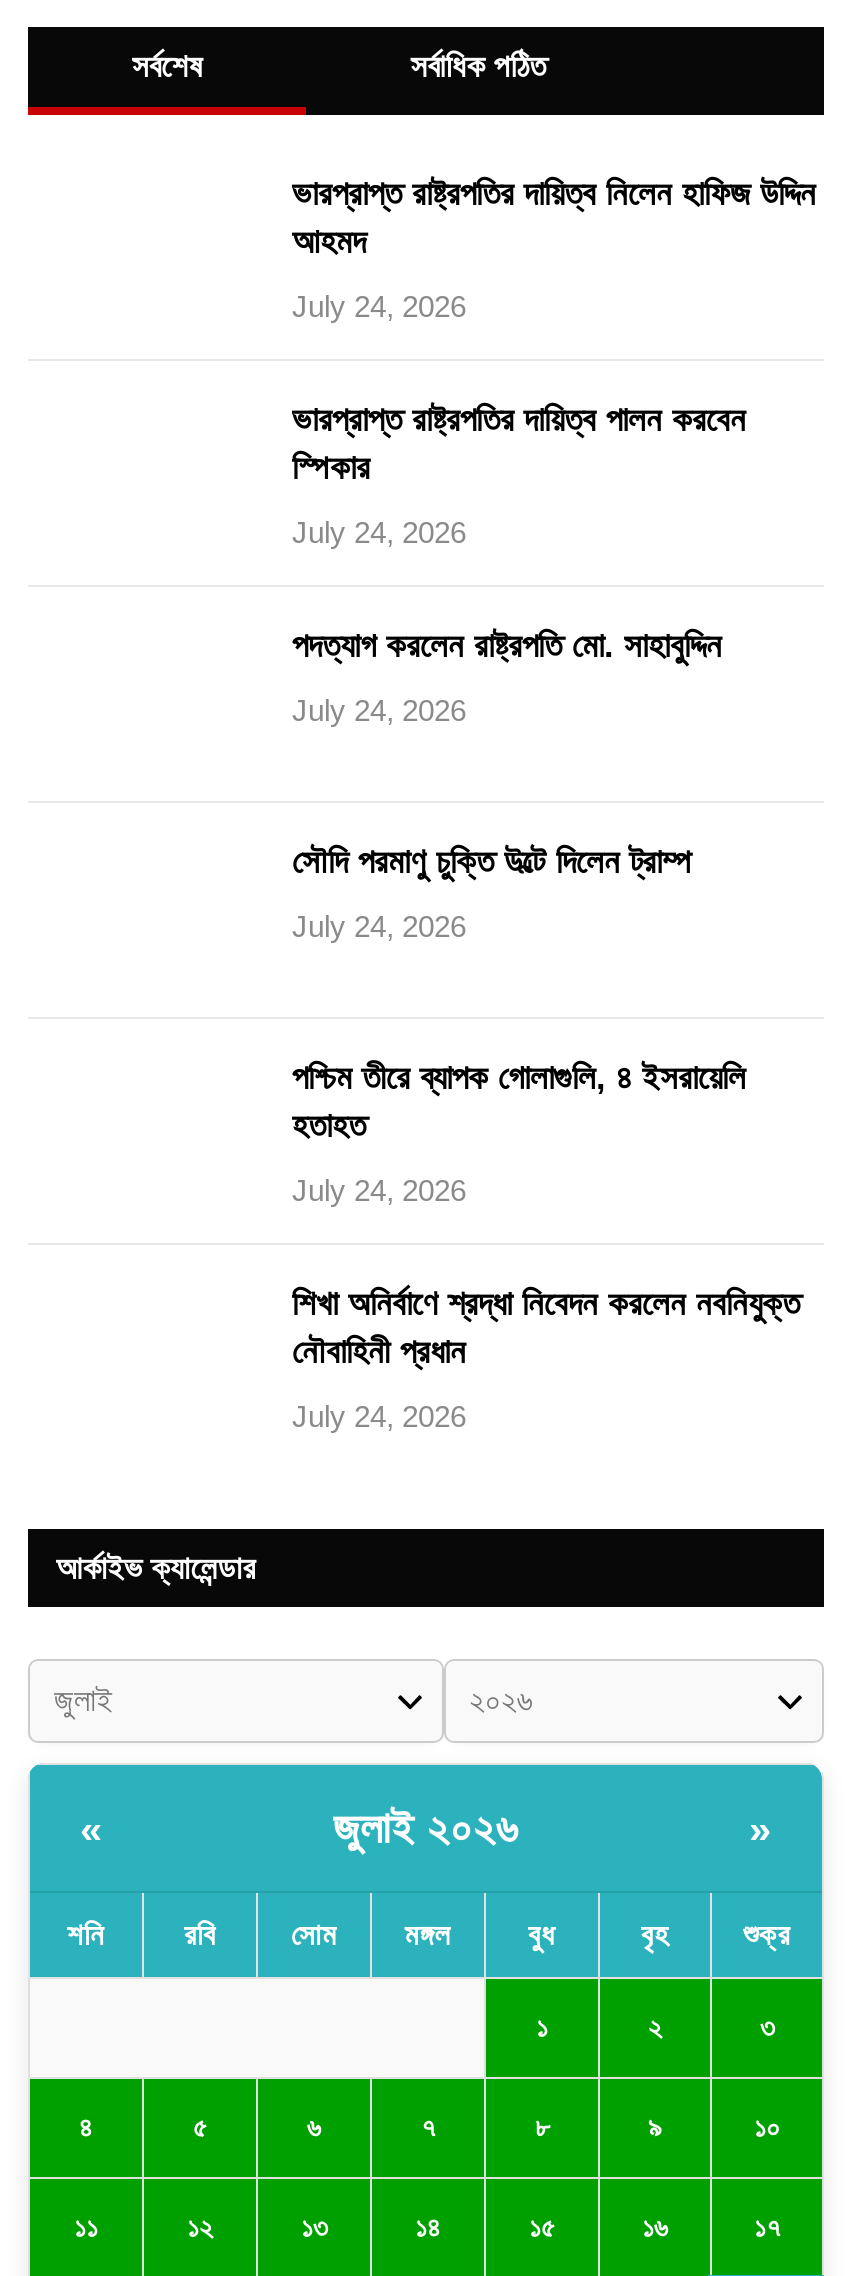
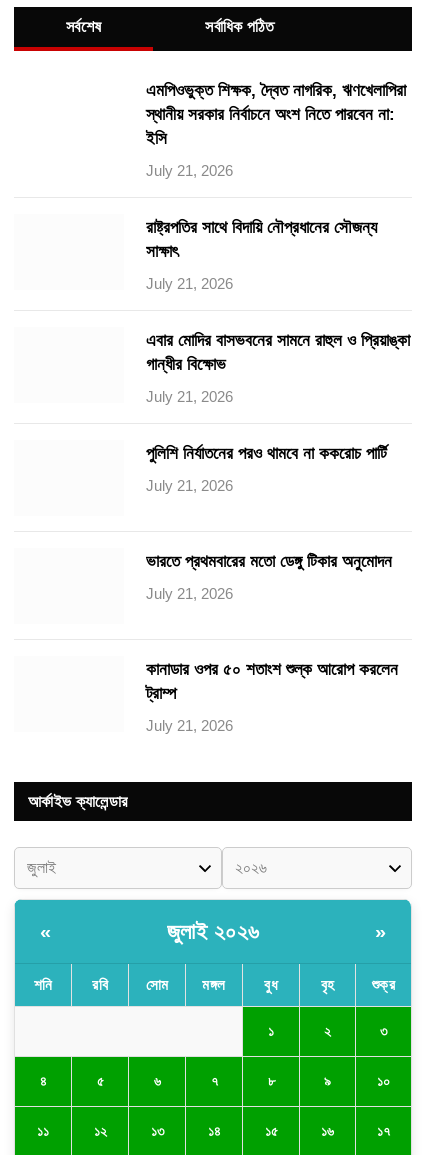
[292,175,816,261] ভারপ্রাপ্ত রাষ্ট্রপতির দায়িত্ব নিলেন হাফিজ উদ্দিন | আহমদ -> [146,81,406,148] এমপিওভুক্ত শিক্ষক, দ্বৈত নাগরিক, ঋণখেলাপিরা | স্থানীয় সরকার নির্বাচনে অংশ নিতে পারবেন না: | ইসি
[292,289,466,323] July 24, 2026 -> [146,162,233,179] July 21, 2026
[292,401,746,487] ভারপ্রাপ্ত রাষ্ট্রপতির দায়িত্ব পালন করবেন | স্পিকার -> [146,218,377,261] রাষ্ট্রপতির সাথে বিদায়ি নৌপ্রধানের সৌজন্য | সাক্ষাৎ
[292,515,466,549] July 24, 2026 -> [146,275,233,292] July 21, 2026
[292,627,722,665] পদত্যাগ করলেন রাষ্ট্রপতি মো. সাহাবুদ্দিন -> [146,331,410,374] এবার মোদির বাসভবনের সামনে রাহুল ও প্রিয়াঙ্কা | গান্ধীর বিক্ষোভ
[292,693,466,727] July 24, 2026 -> [146,388,233,405] July 21, 2026
[292,843,692,881] সৌদি পরমাণু চুক্তি উল্টে দিলেন ট্রাম্প -> [146,444,387,463] পুলিশি নির্যাতনের পরও থামবে না ককরোচ পার্টি
[292,909,466,943] July 24, 2026 -> [146,477,233,494] July 21, 2026
[292,1059,746,1145] পশ্চিম তীরে ব্যাপক গোলাগুলি, ৪ ইসরায়েলি | হতাহত -> [146,552,392,571] ভারতে প্রথমবারের মতো ডেঙ্গু টিকার অনুমোদন
[292,1173,466,1207] July 24, 2026 -> [146,585,233,602] July 21, 2026
[292,1285,800,1371] শিখা অনির্বাণে শ্রদ্ধা নিবেদন করলেন নবনিযুক্ত | নৌবাহিনী প্রধান -> [146,660,398,703] কানাডার ওপর ৫০ শতাংশ শুল্ক আরোপ করলেন | ট্রাম্প
[292,1399,466,1433] July 24, 2026 -> [146,717,233,734] July 21, 2026

